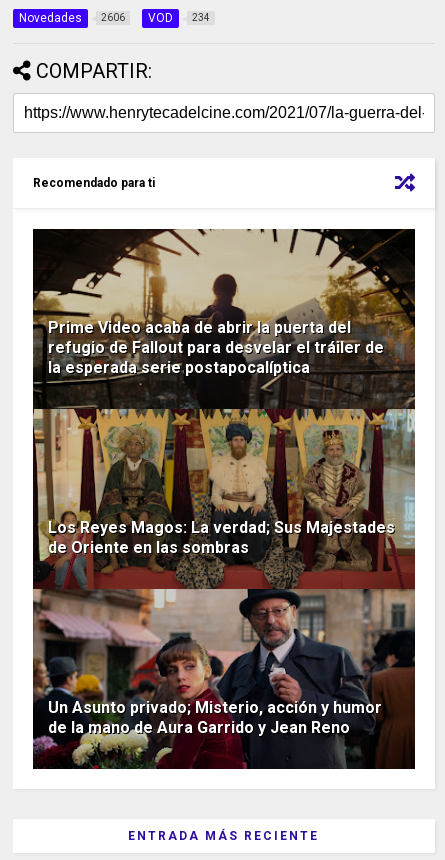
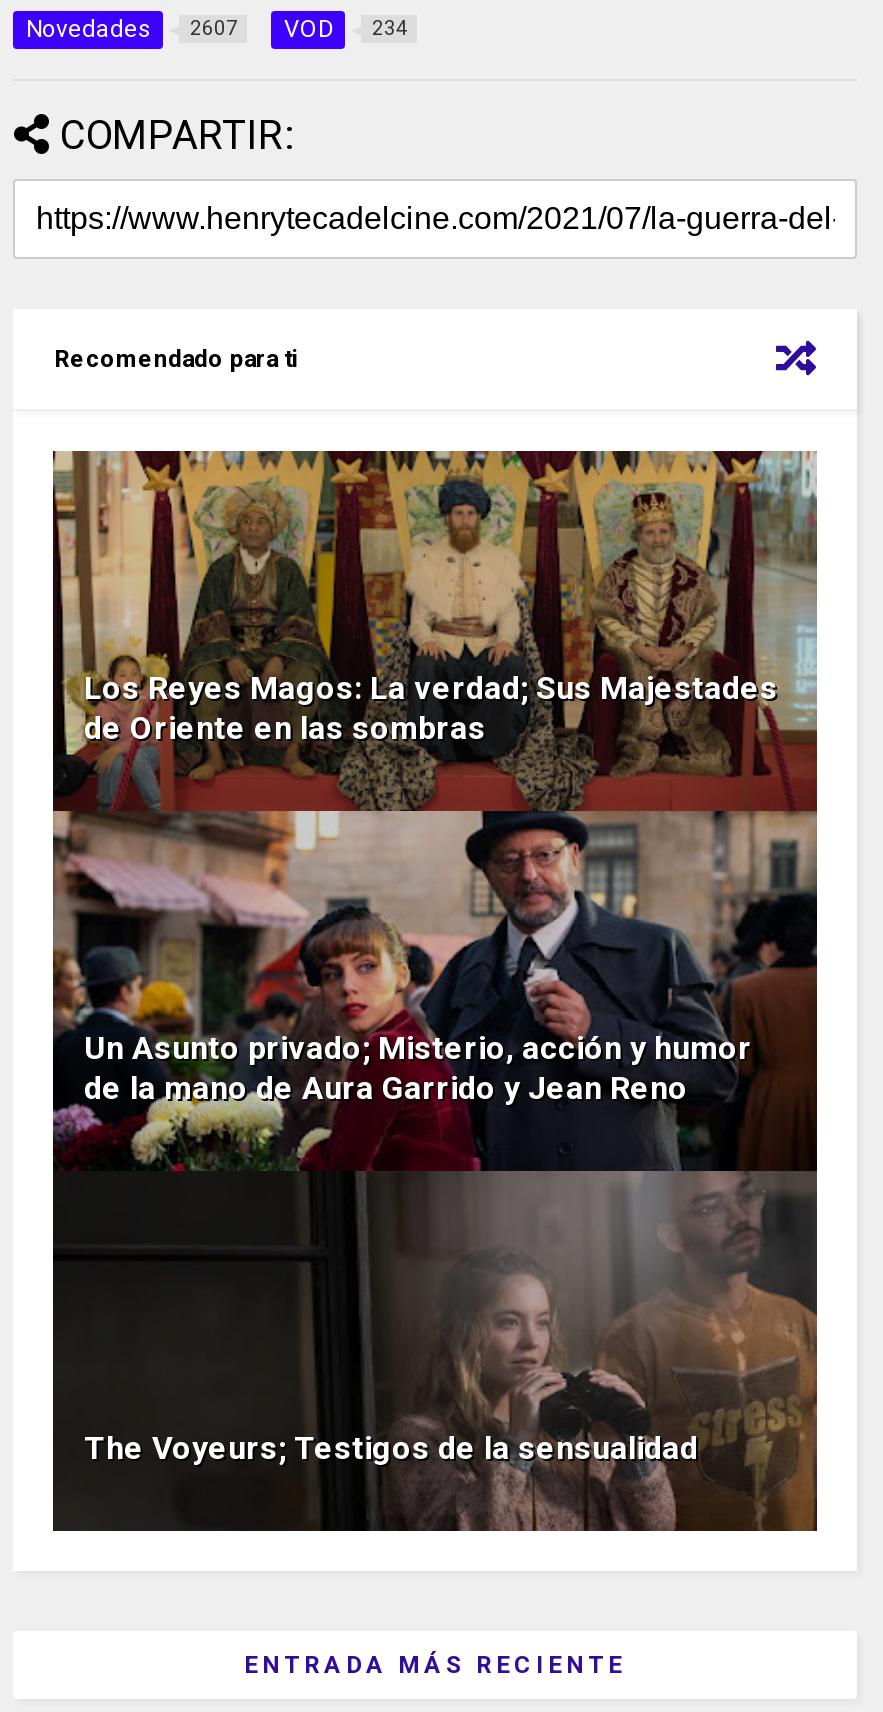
[19,11,125,25] Novedades 2606 -> [26,14,238,42] Novedades 2607
[32,228,416,410] [image] | Prime Video acaba de abrir la puerta del | refugio de Fallout para desvelar el tráiler de | la esperada serie postapocalíptica -> none
moved [48,518,395,737] -> [84,668,778,1106]: Los Reyes Magos: La verdad; Sus Majestades | de Oriente en las sombras | Un Asunto privado; Misterio, acción y humor | de la mano de Aura Garrido y Jean Reno
none -> [51,1171,819,1533] [image] | The Voyeurs; Testigos de la sensualidad

